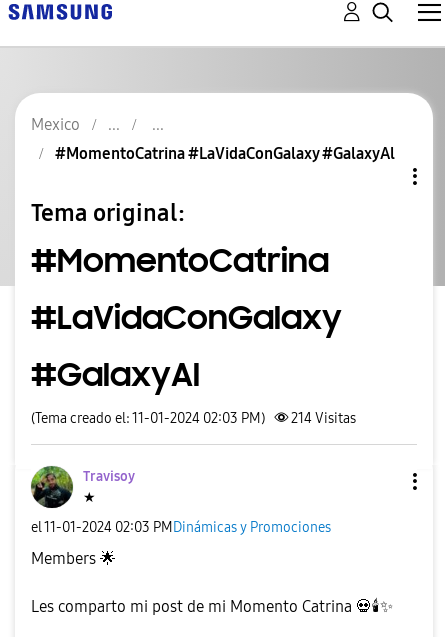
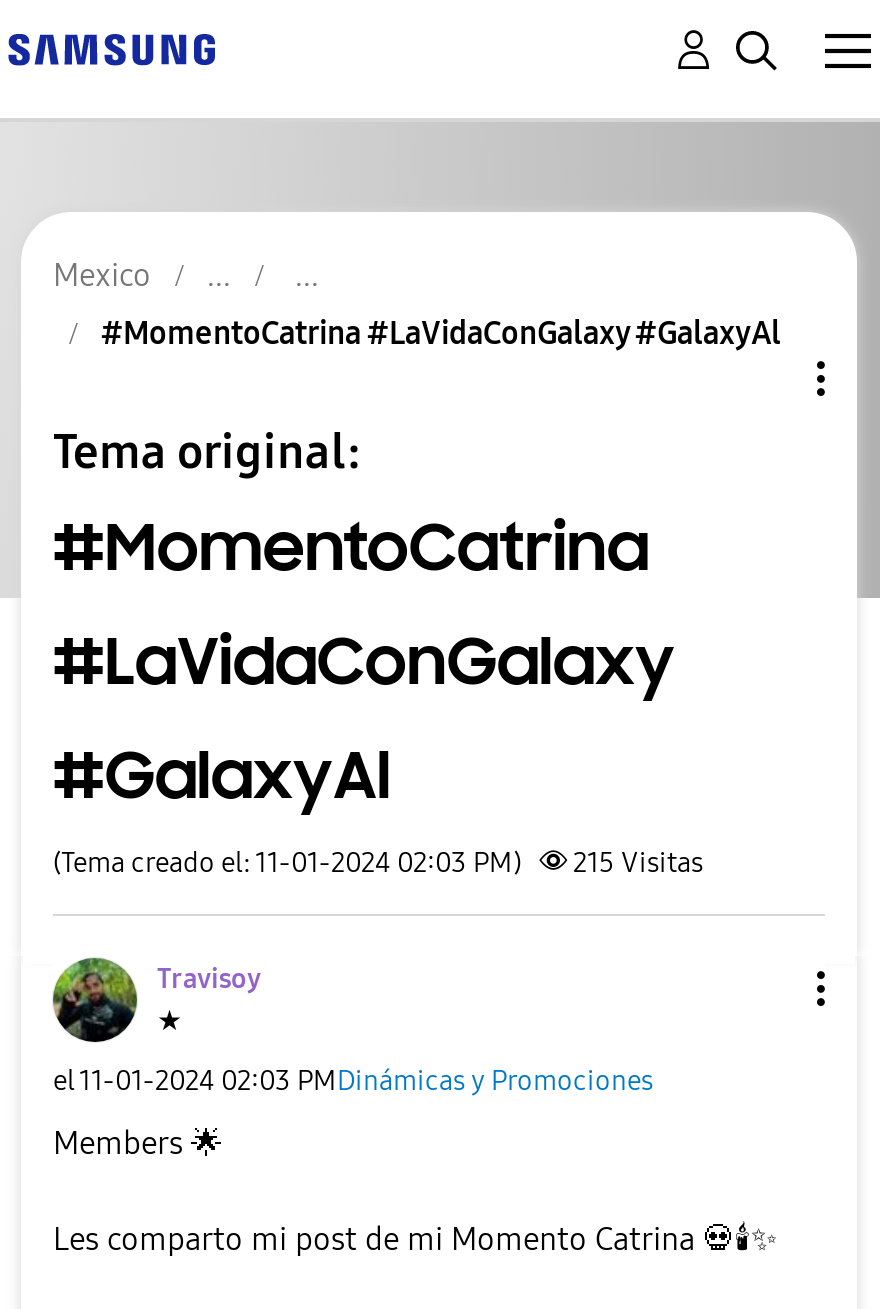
[31,410,356,427] (Tema creado el: 11-01-2024 02:03 PM) 214 Visitas -> [53,846,703,880] (Tema creado el: 11-01-2024 02:03 PM) 215 Visitas

